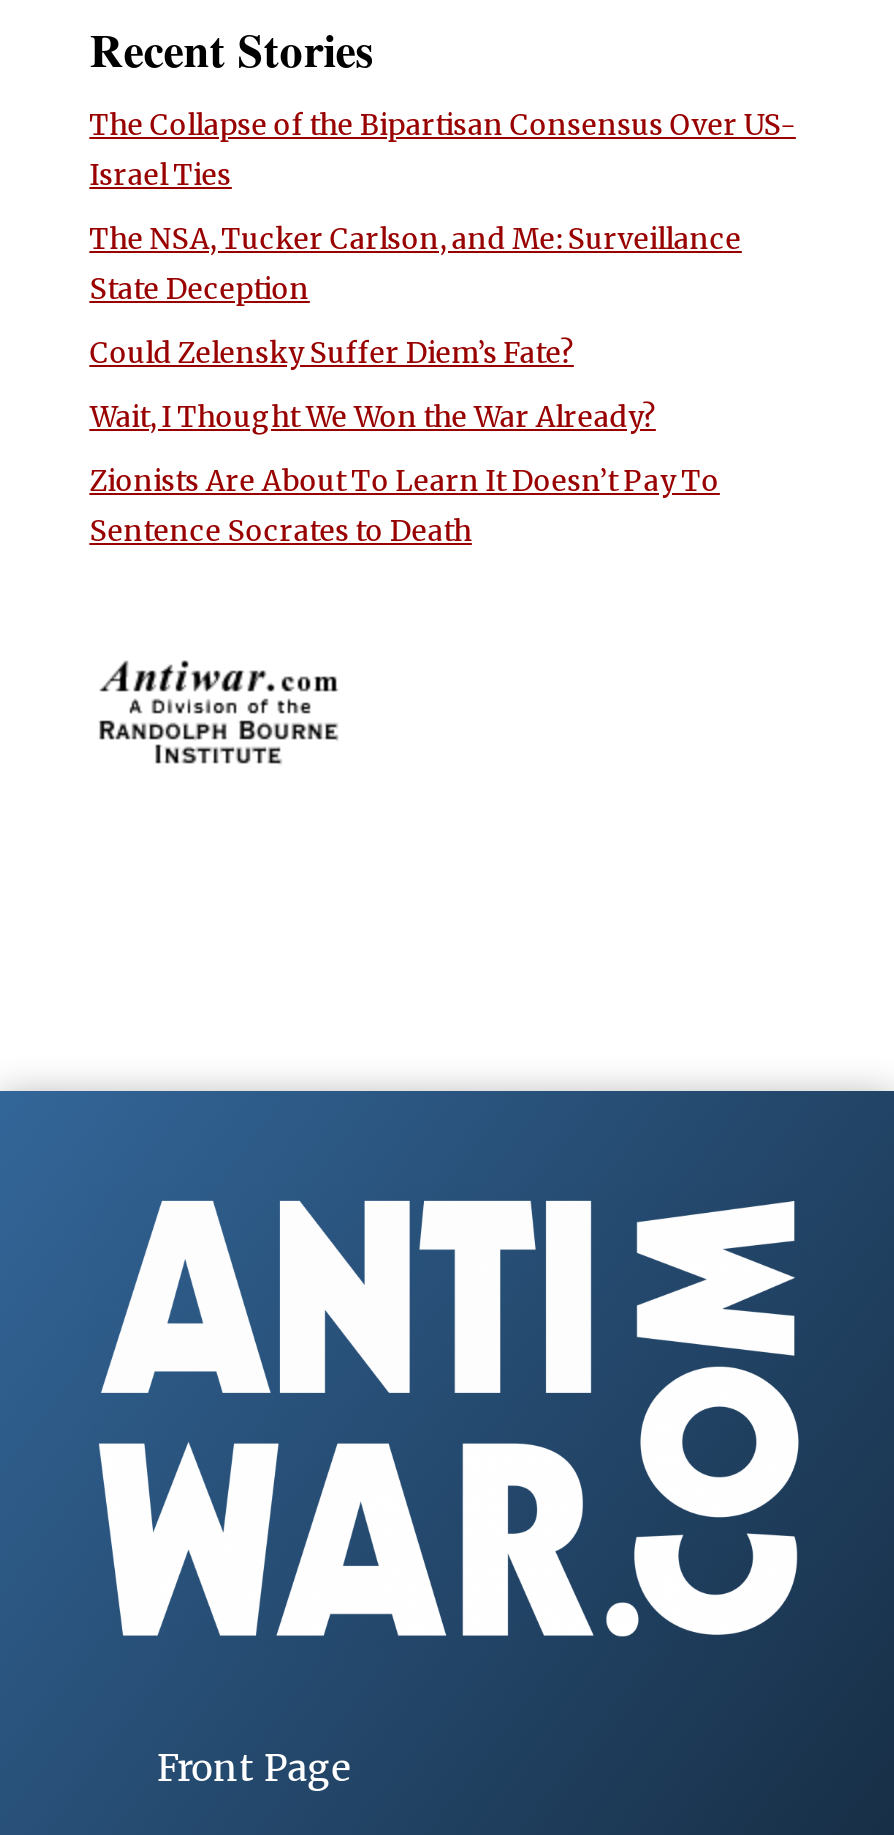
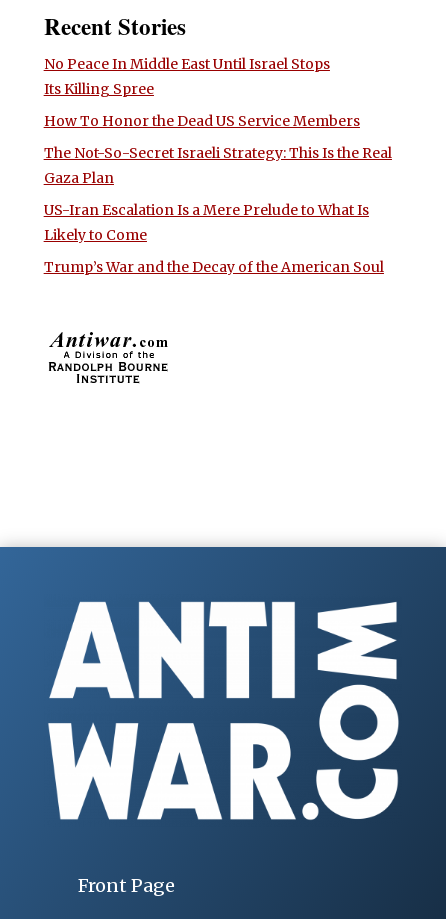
[90,107,796,193] The Collapse of the Bipartisan Consensus Over US- | Israel Ties -> [44,55,330,98] No Peace In Middle East Until Israel Stops | Its Killing Spree
[90,221,742,307] The NSA, Tucker Carlson, and Me: Surveillance | State Deception -> [44,112,360,130] How To Honor the Dead US Service Members
[90,335,574,371] Could Zelensky Suffer Diem’s Fate? -> [44,144,392,187] The Not-So-Secret Israeli Strategy: This Is the Real | Gaza Plan
[90,399,656,435] Wait, I Thought We Won the War Already? -> [44,201,369,244] US-Iran Escalation Is a Mere Prelude to What Is | Likely to Come
[90,463,720,549] Zionists Are About To Learn It Doesn’t Pay To | Sentence Socrates to Death -> [44,258,384,276] Trump’s War and the Decay of the American Soul

